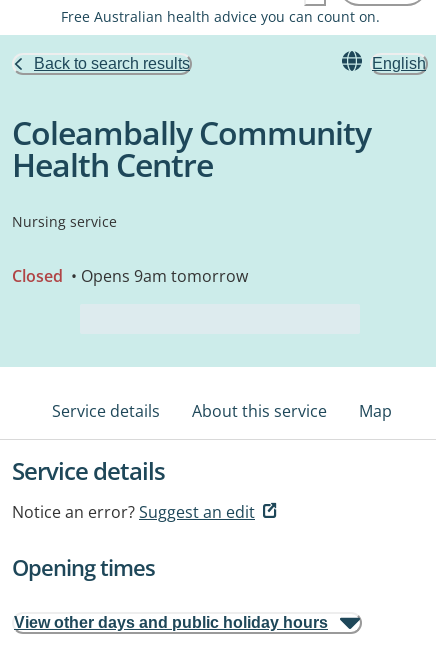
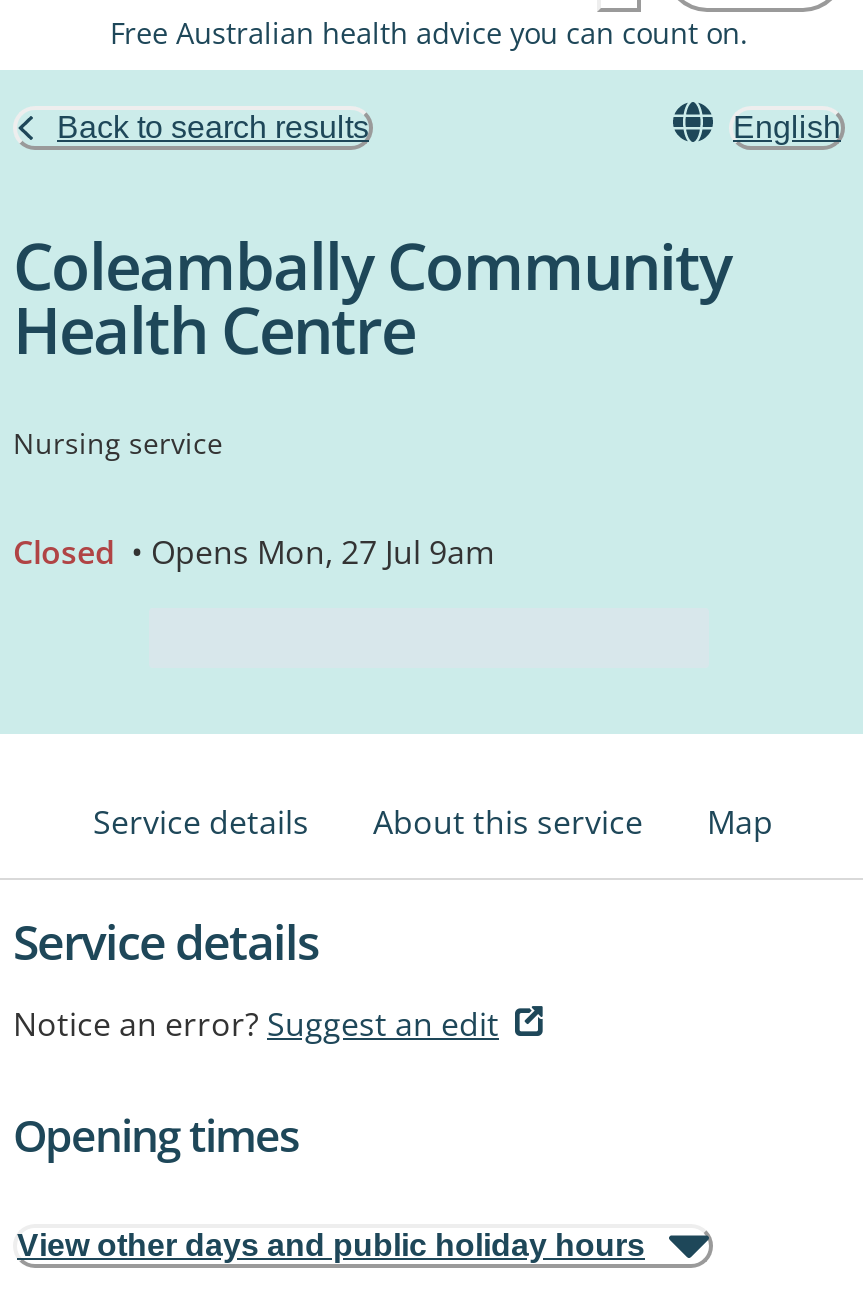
[12,265,248,287] Closed • Opens 9am tomorrow -> [13,530,495,574] Closed • Opens Mon, 27 Jul 9am

